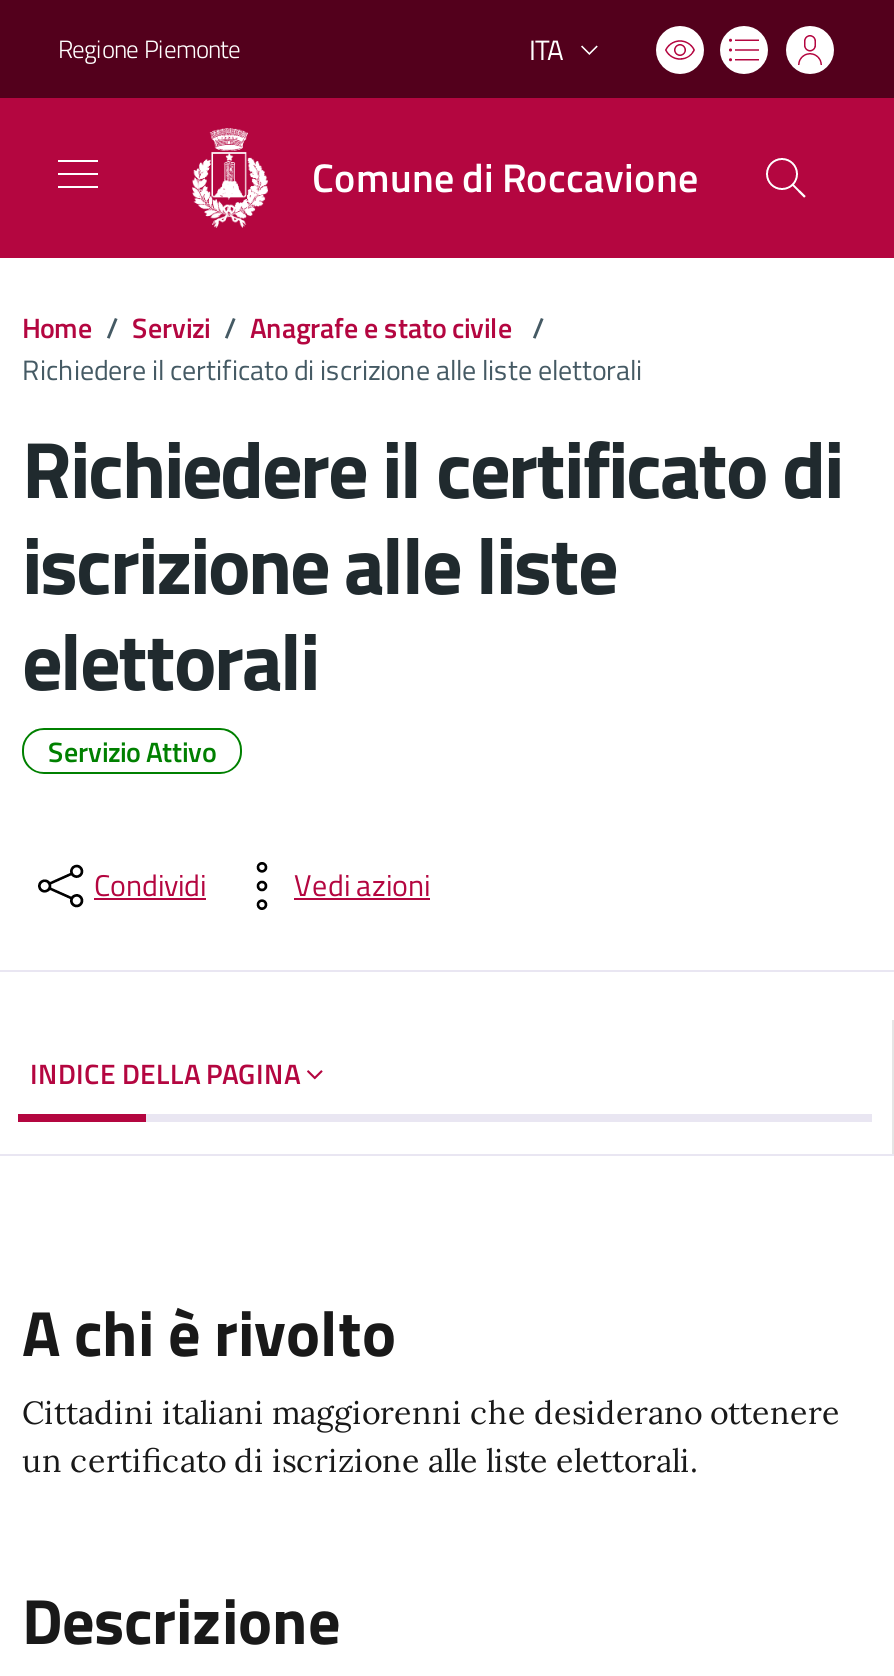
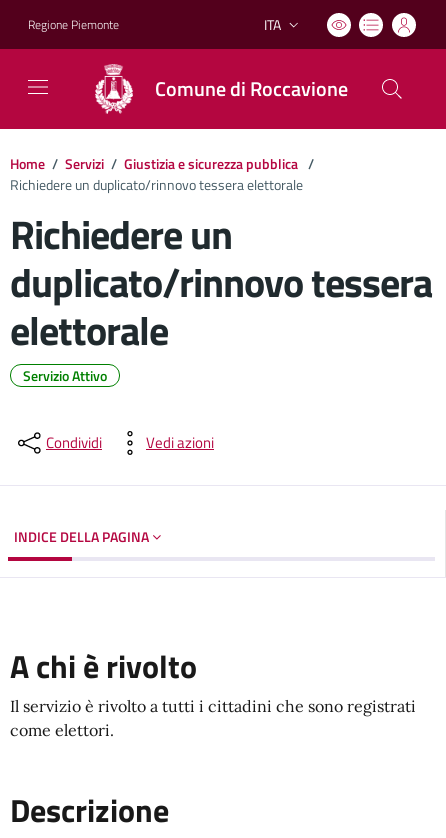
[22,306,842,722] Home / Servizi / Anagrafe e stato civile / | Richiedere il certificato di iscrizione alle liste elettorali | Richiedere il certificato di | iscrizione alle liste | elettorali -> [10,153,432,361] Home / Servizi / Giustizia e sicurezza pubblica / | Richiedere un duplicato/rinnovo tessera elettorale | Richiedere un | duplicato/rinnovo tessera | elettorale
[22,1392,840,1480] Cittadini italiani maggiorenni che desiderano ottenere | un certificato di iscrizione alle liste elettorali. -> [10,696,416,740] Il servizio è rivolto a tutti i cittadini che sono registrati | come elettori.

